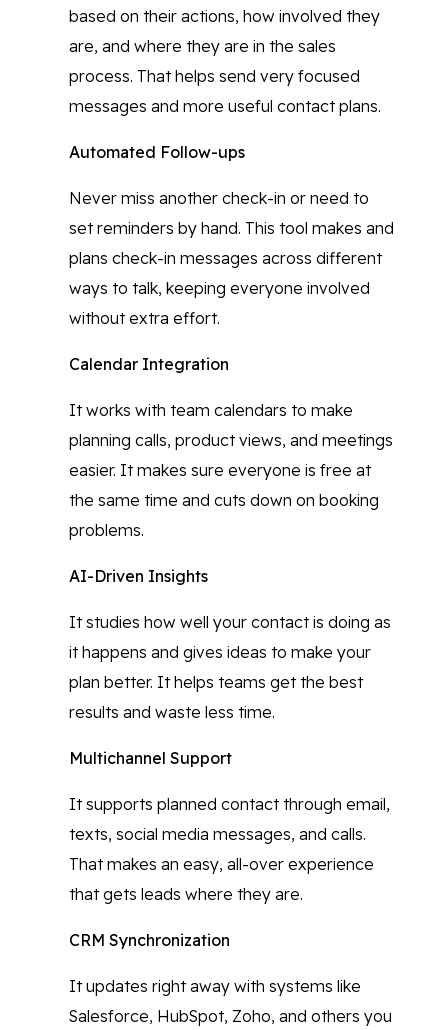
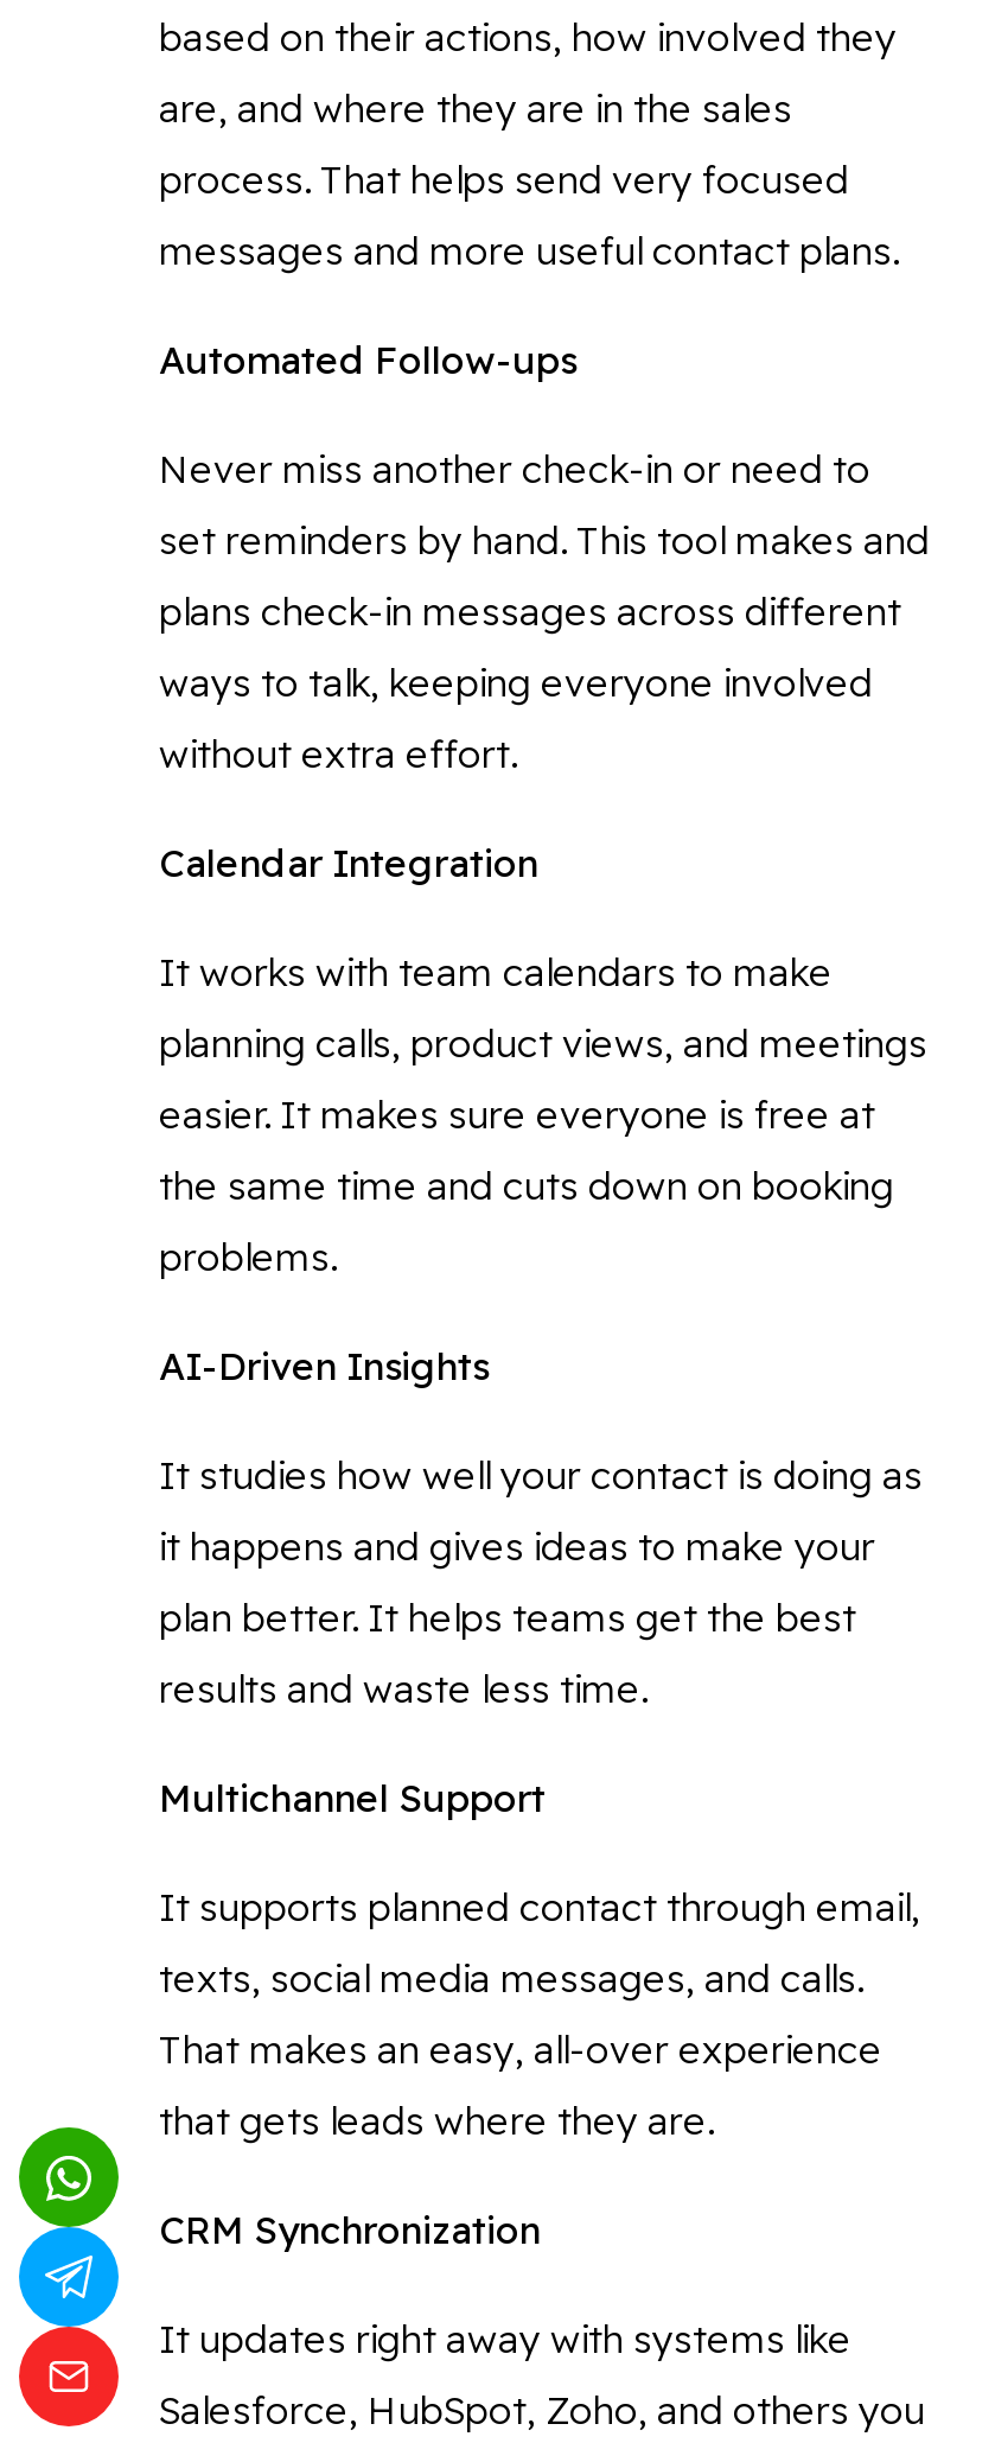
none -> [17,2125,121,2429] [image]

